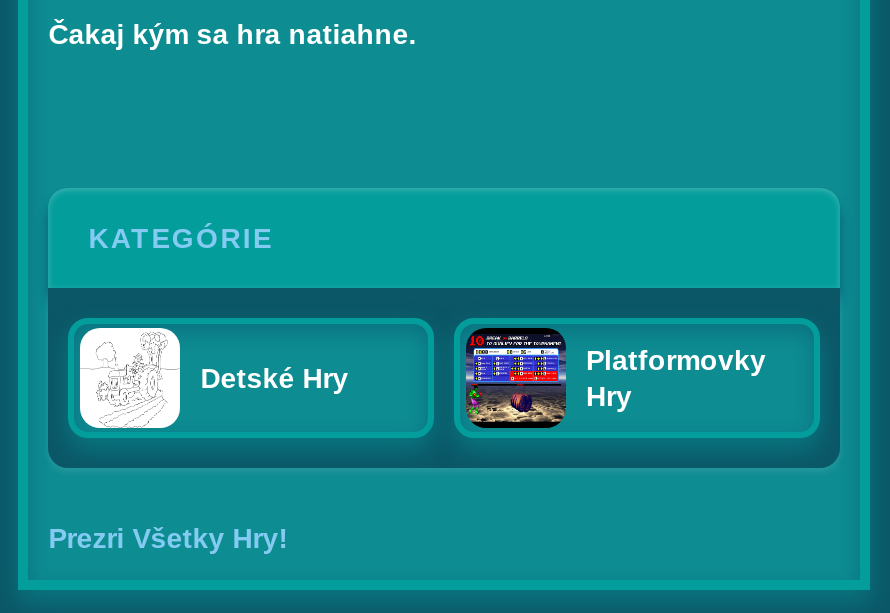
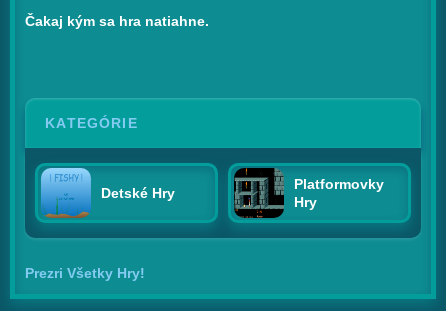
[78,326,182,430] [image] -> [41,167,91,219] [image]
[464,328,566,428] [image] -> [233,168,285,218] [image]

